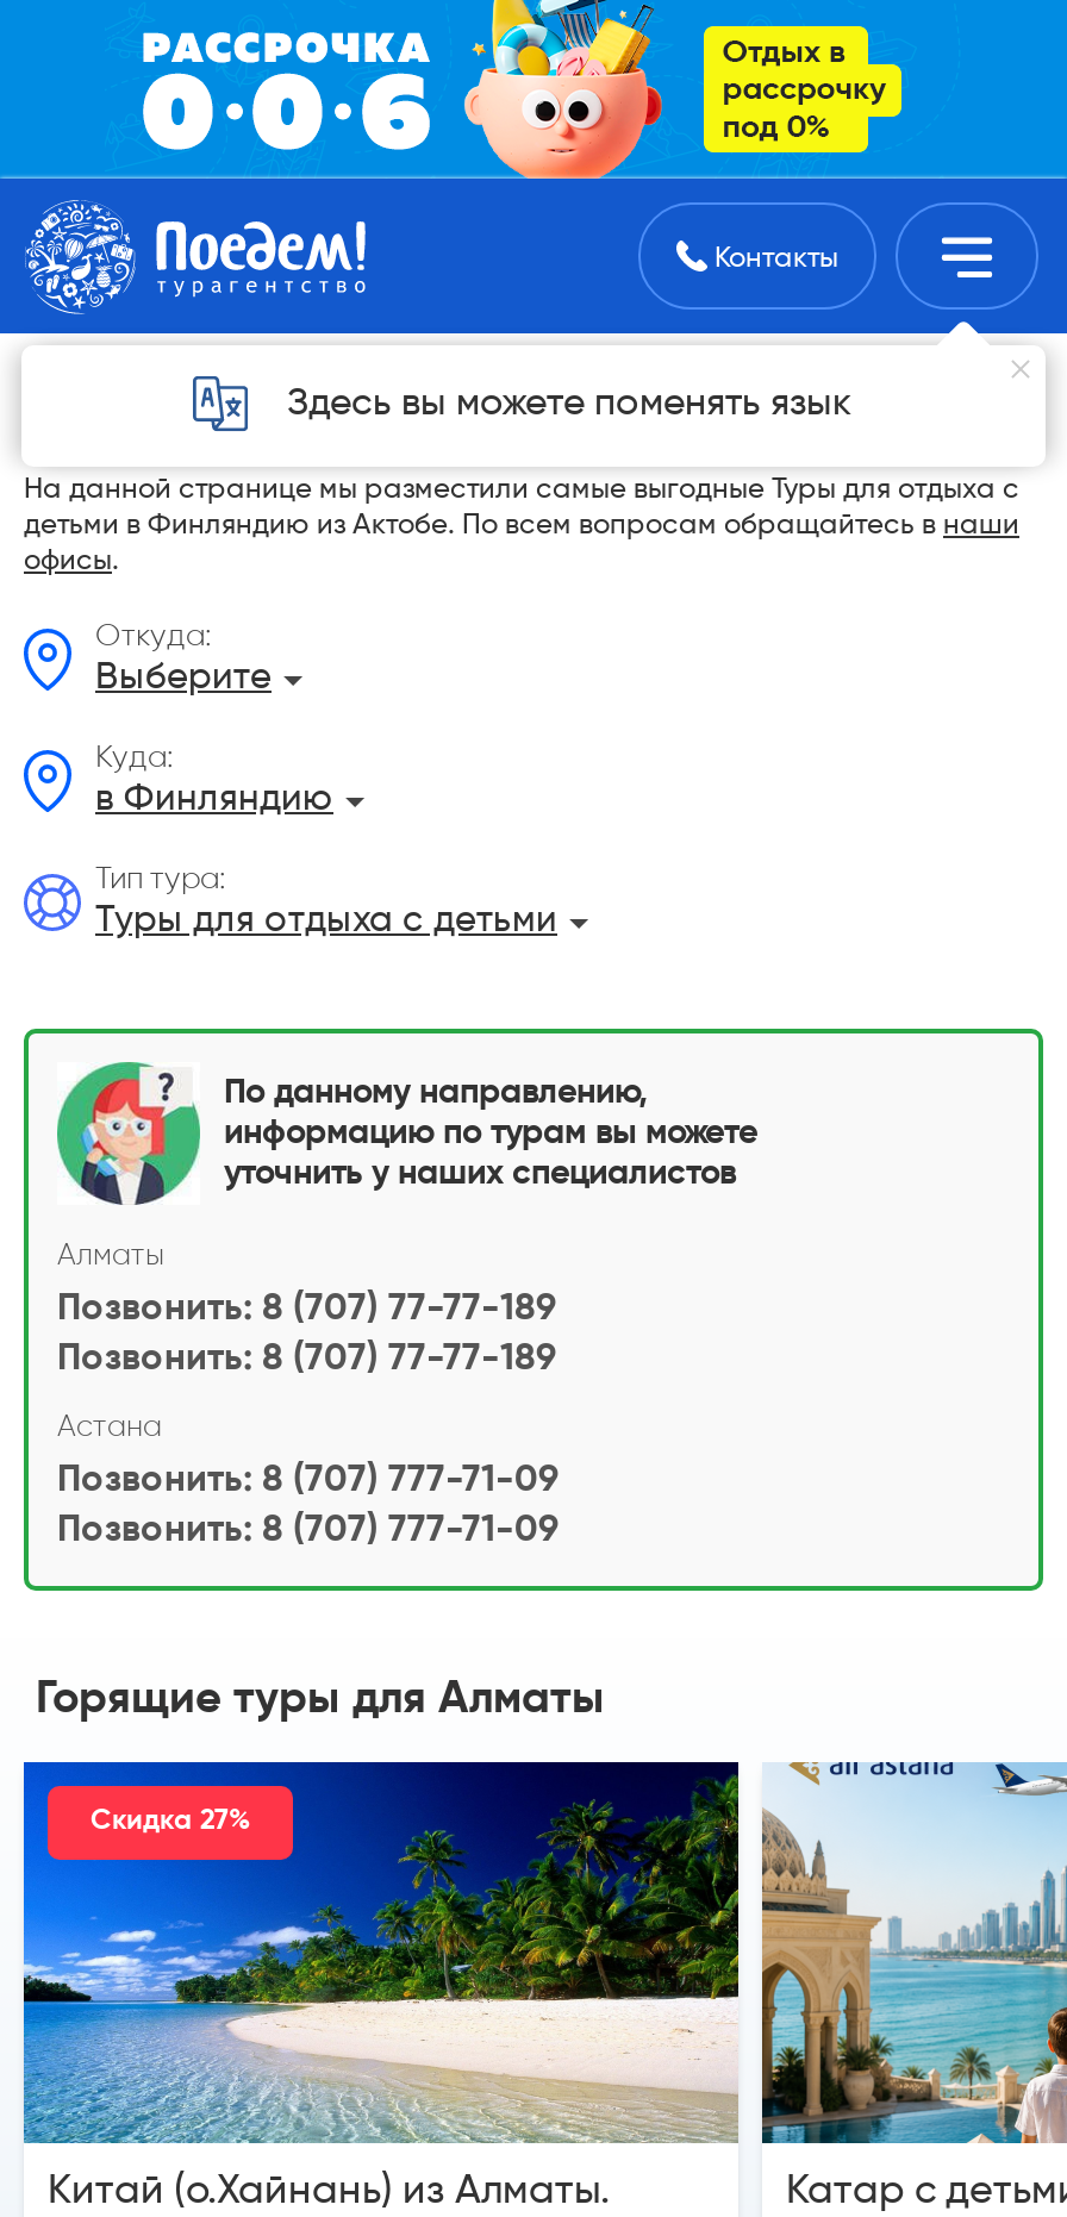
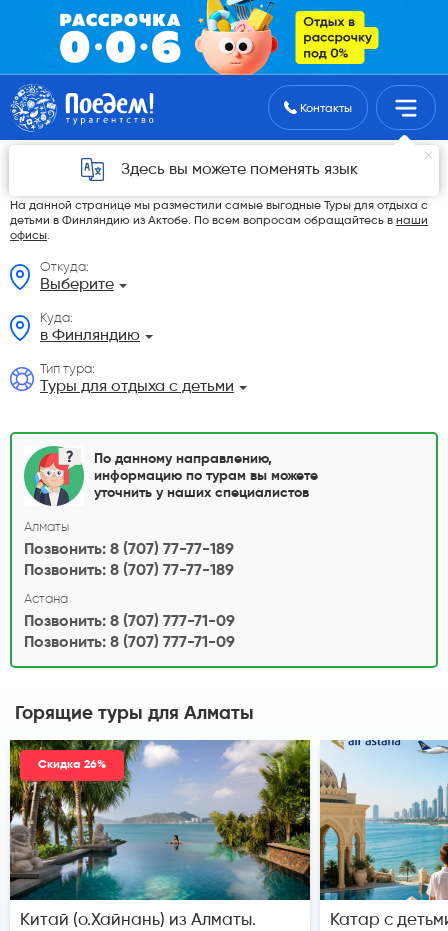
[21,1760,741,2146] [image] | Скидка 27% -> [9,739,311,901] [image] | Скидка 26%

